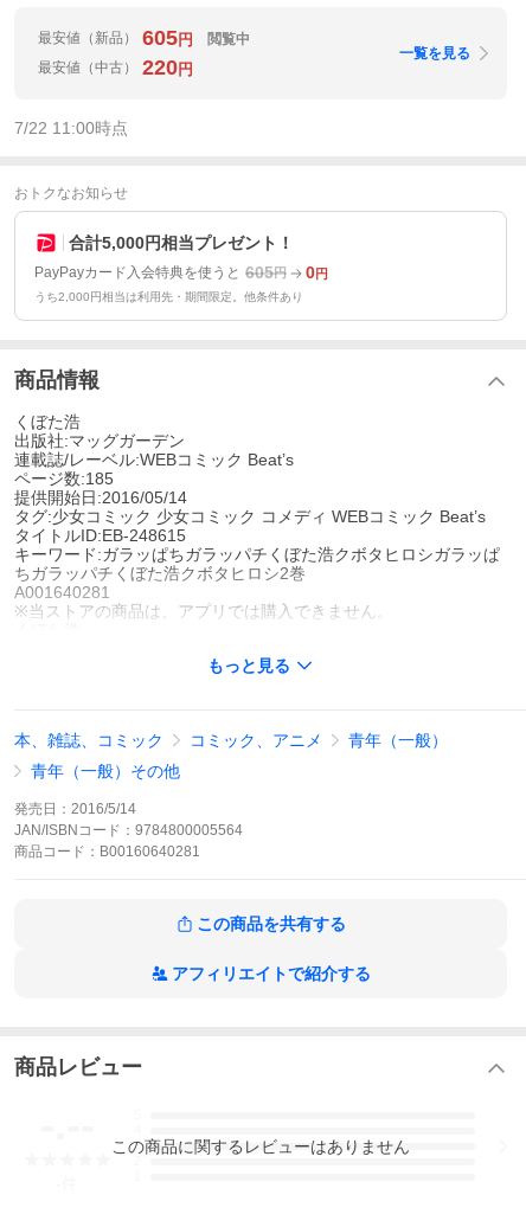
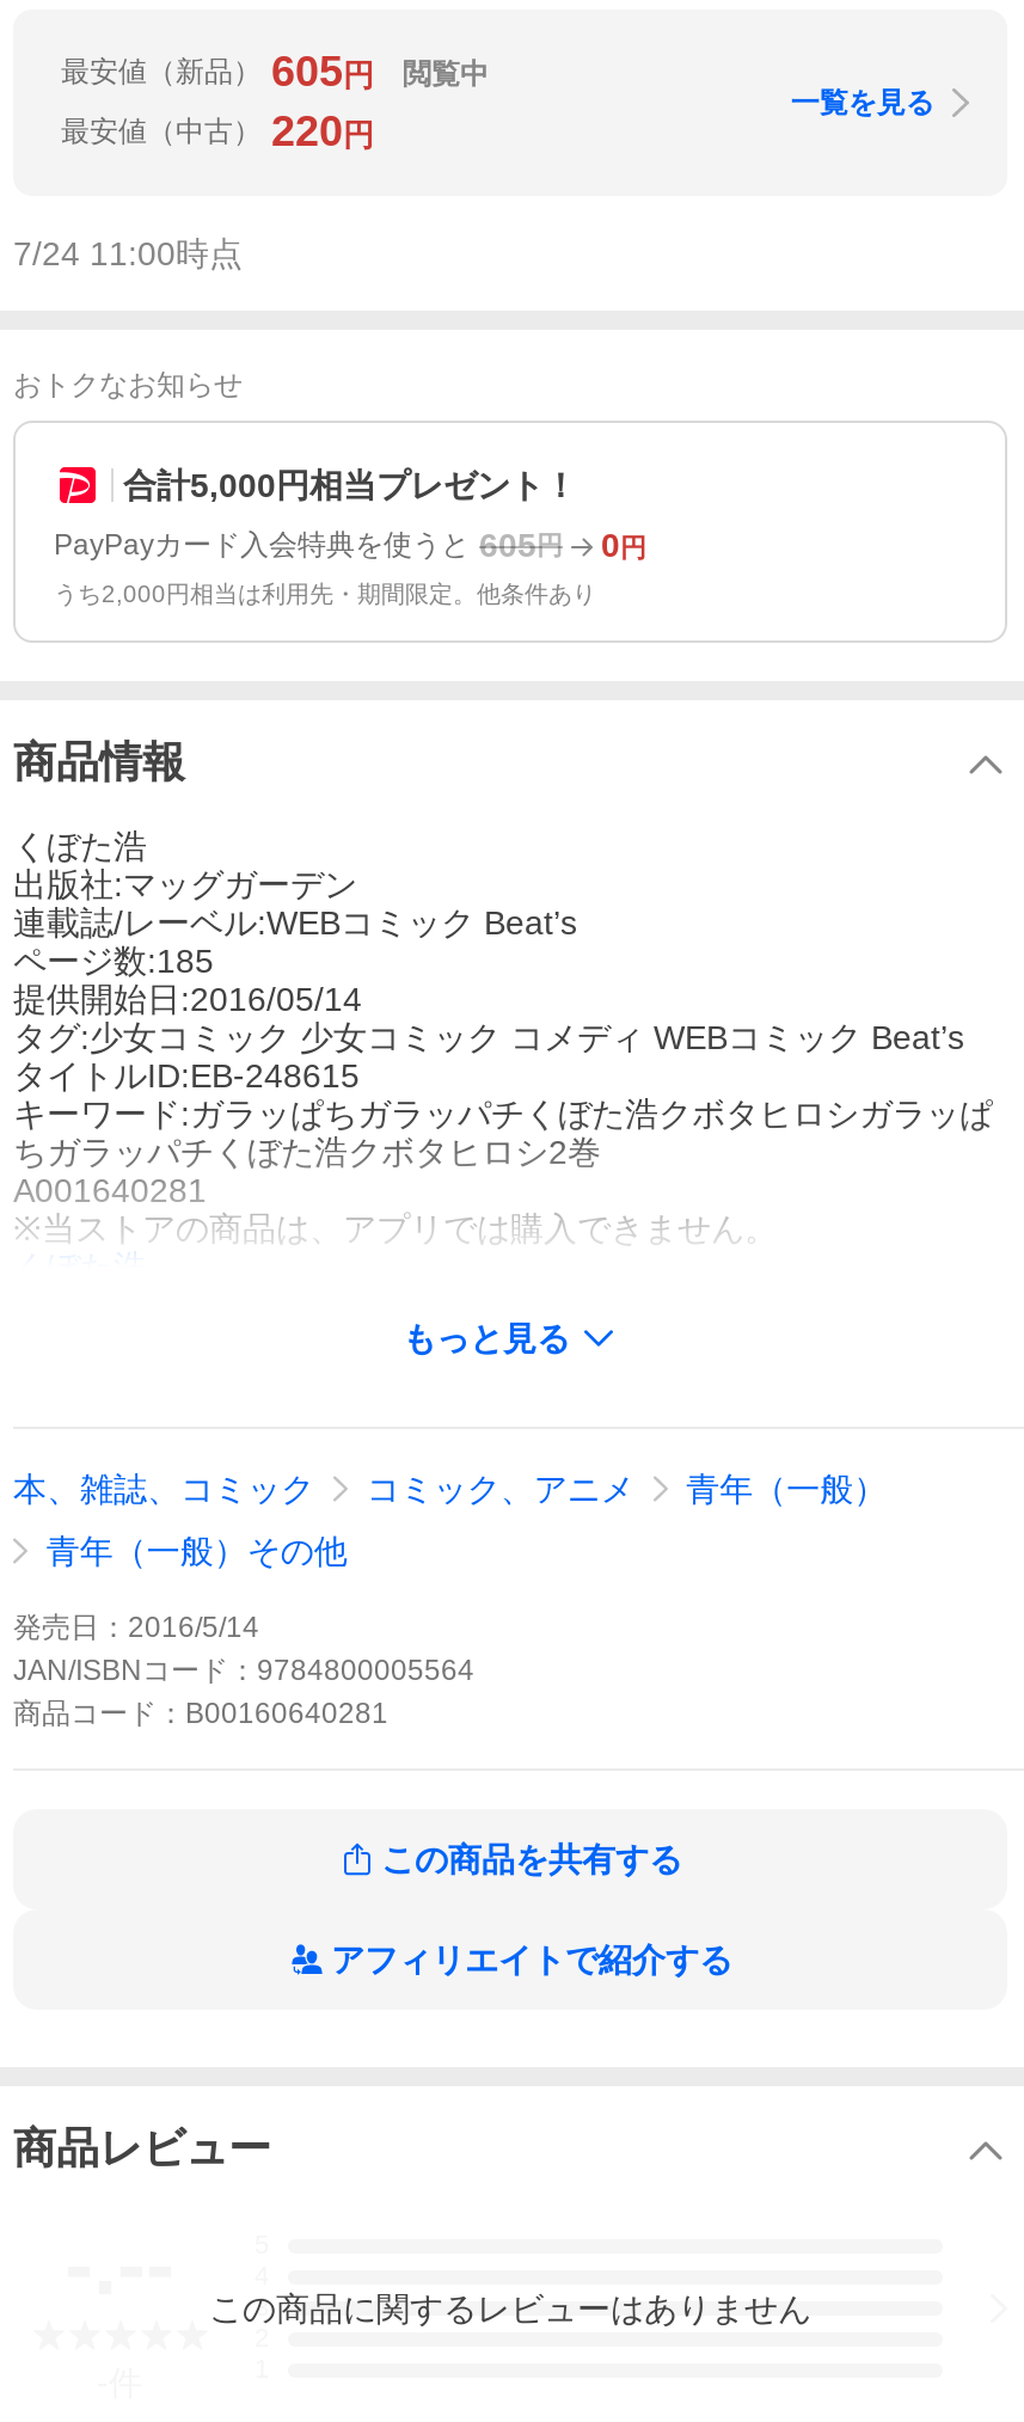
[14,118,128,137] 7/22 11:00時点 -> [13,234,243,272] 7/24 11:00時点

